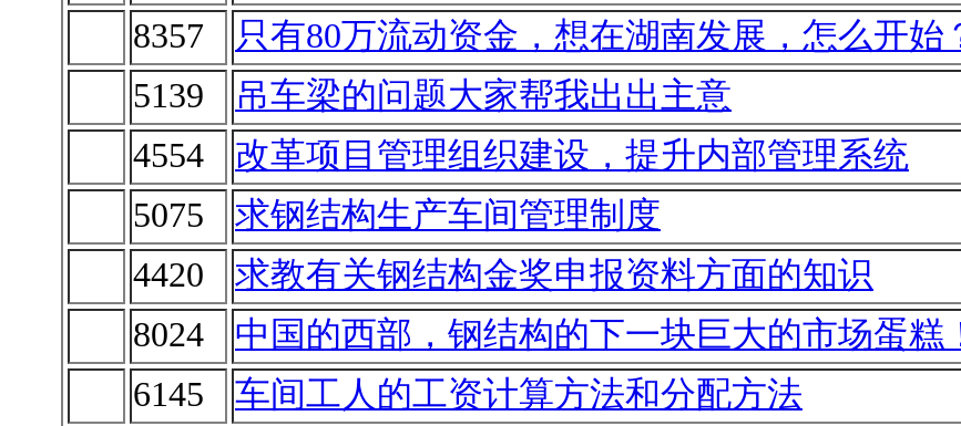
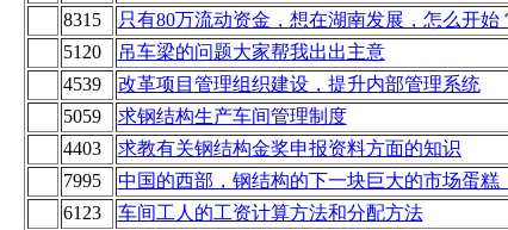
[133,17,204,54] 8357 -> [63,10,101,30] 8315
[133,76,732,114] 5139 吊车梁的问题大家帮我出出主意 -> [63,42,385,62] 5120 吊车梁的问题大家帮我出出主意
[133,136,909,174] 4554 改革项目管理组织建设，提升内部管理系统 -> [63,74,480,94] 4539 改革项目管理组织建设，提升内部管理系统
[133,196,661,233] 5075 求钢结构生产车间管理制度 -> [63,106,346,126] 5059 求钢结构生产车间管理制度
[133,256,873,293] 4420 求教有关钢结构金奖申报资料方面的知识 -> [63,138,461,158] 4403 求教有关钢结构金奖申报资料方面的知识
[133,315,204,353] 8024 -> [63,170,101,191] 7995
[133,375,802,413] 6145 车间工人的工资计算方法和分配方法 -> [63,203,423,223] 6123 车间工人的工资计算方法和分配方法

